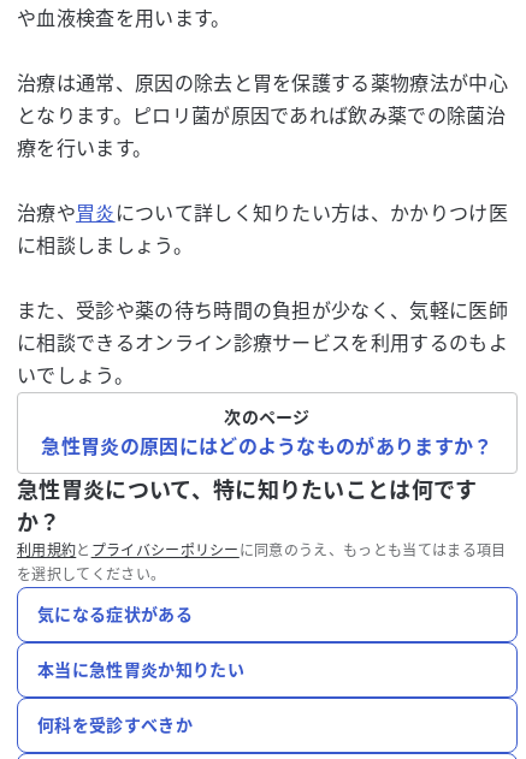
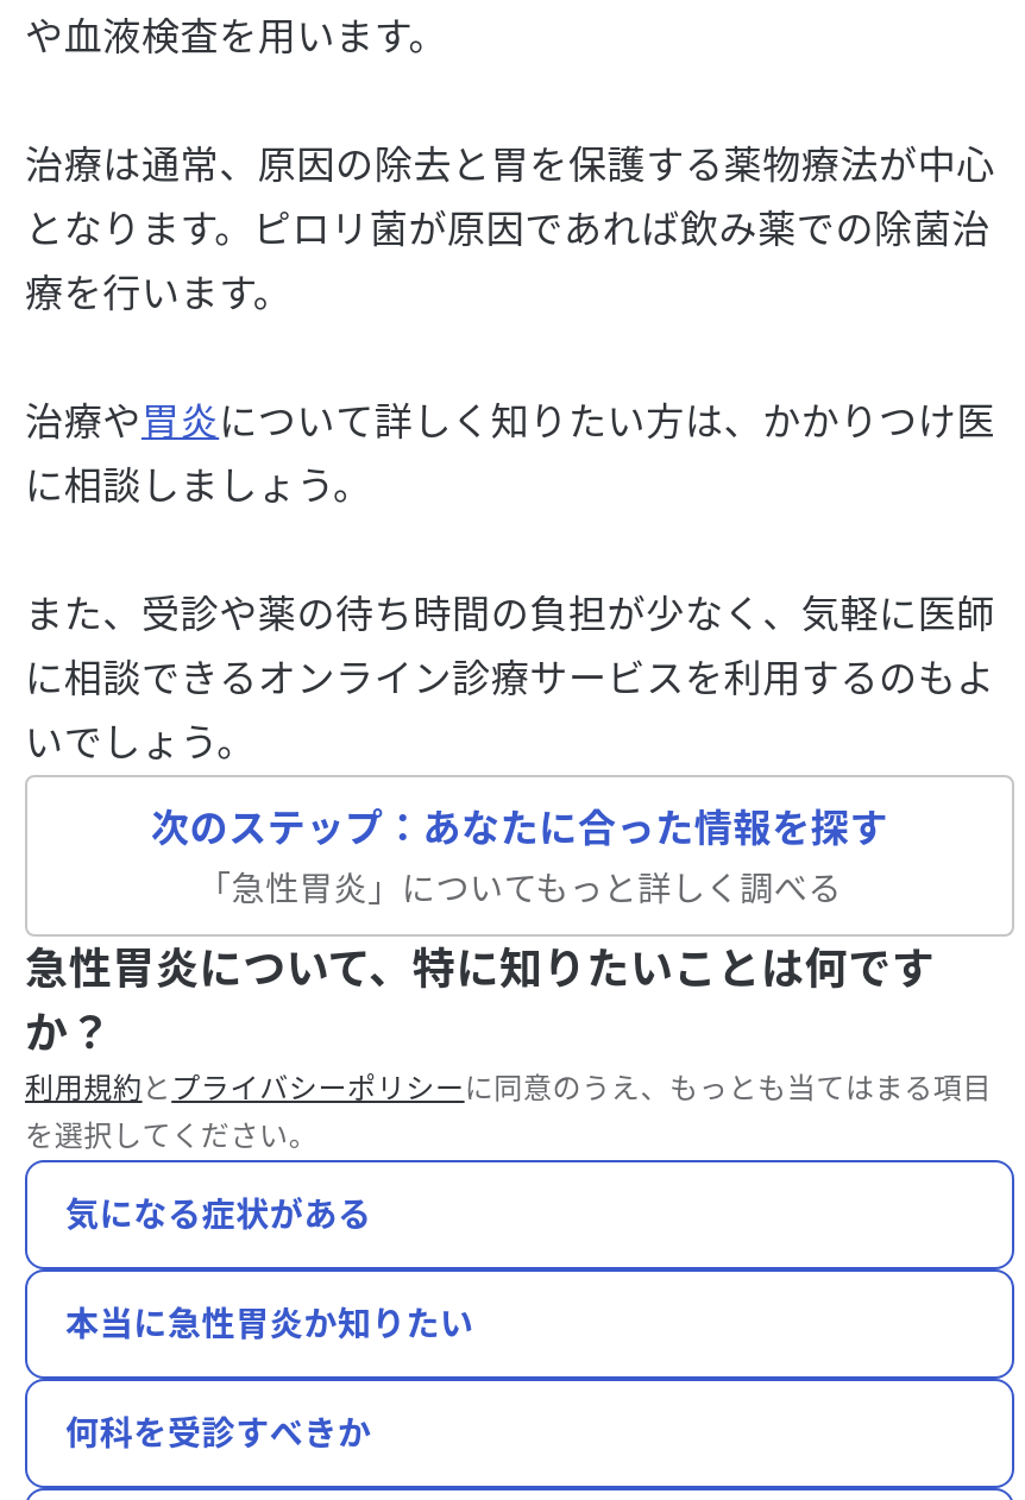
[41,407,493,458] 次のページ | 急性胃炎の原因にはどのようなものがありますか？ -> [151,803,888,908] 次のステップ：あなたに合った情報を探す | 「急性胃炎」についてもっと詳しく調べる

